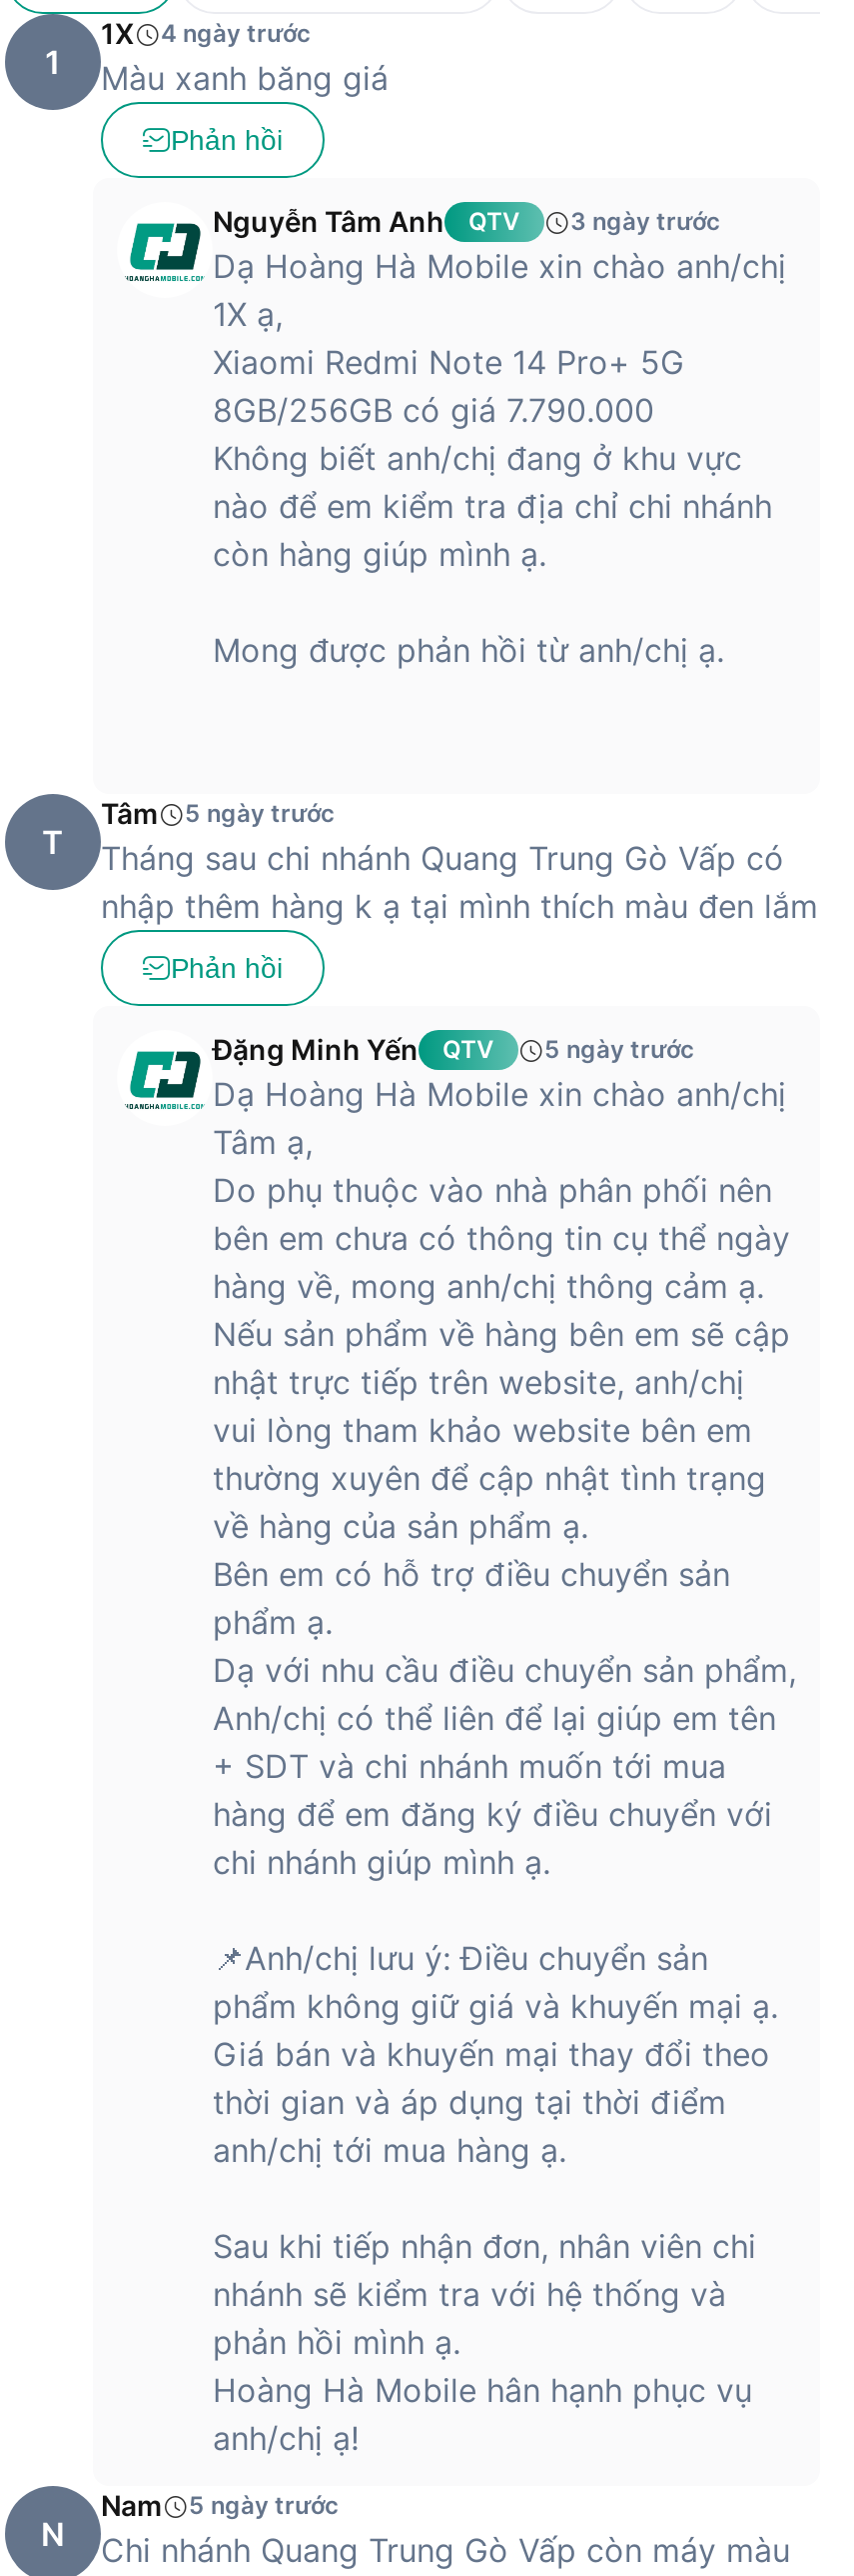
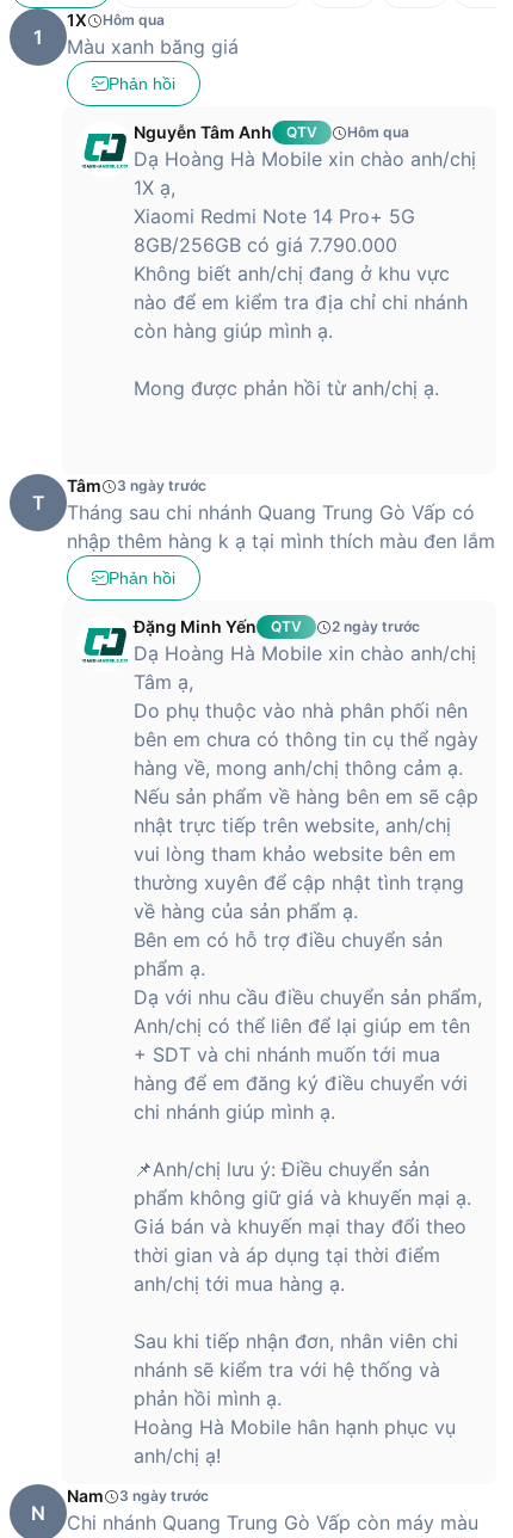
[161,18,311,48] 4 ngày trước -> [103,11,165,29] Hôm qua
[570,206,720,236] 3 ngày trước -> [347,123,409,141] Hôm qua
[101,796,335,830] Tâm 5 ngày trước -> [67,475,206,496] Tâm 3 ngày trước
[213,1032,694,1066] Đặng Minh Yến QTV 5 ngày trước -> [134,616,420,637] Đặng Minh Yến QTV 2 ngày trước
[101,2488,339,2522] Nam 5 ngày trước -> [67,1486,209,1506] Nam 3 ngày trước

